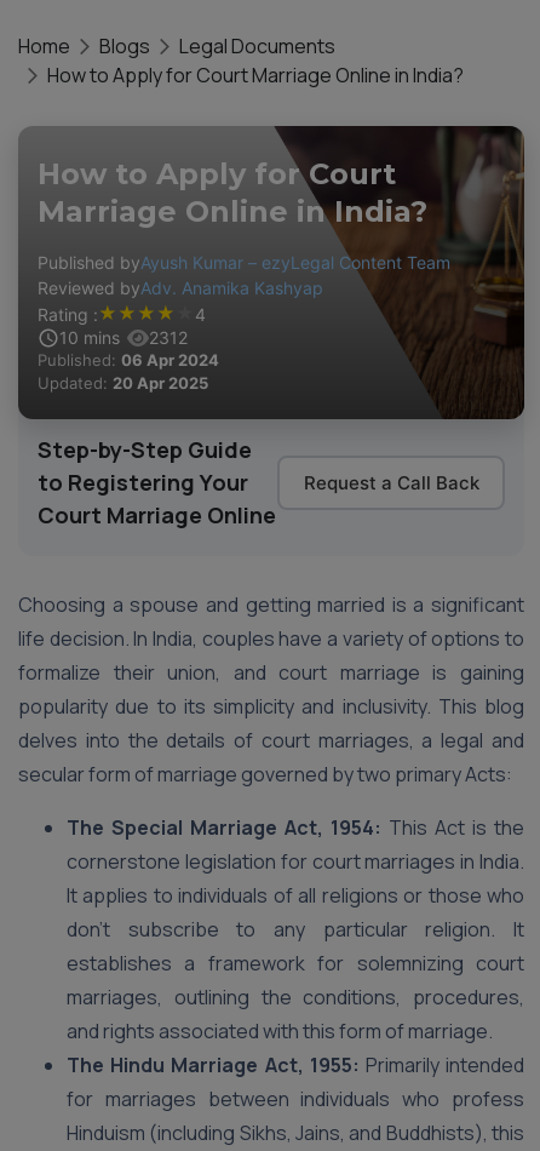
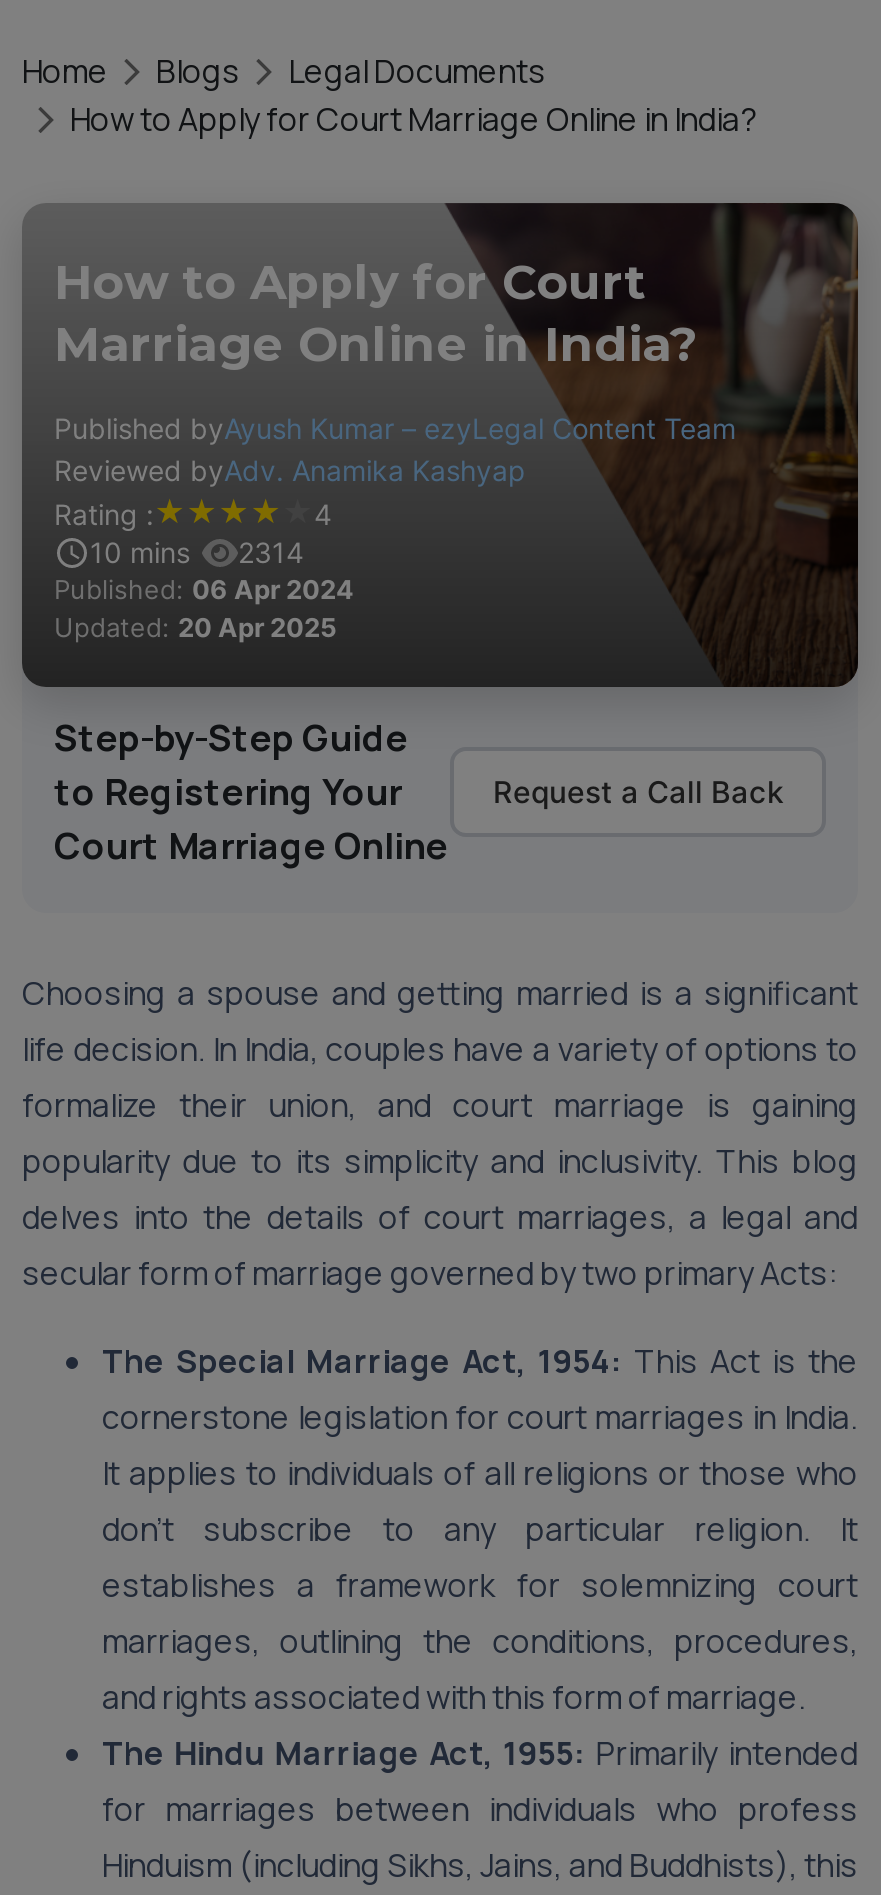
[59,327,188,348] 10 mins 2312 -> [90,535,304,569] 10 mins 2314

